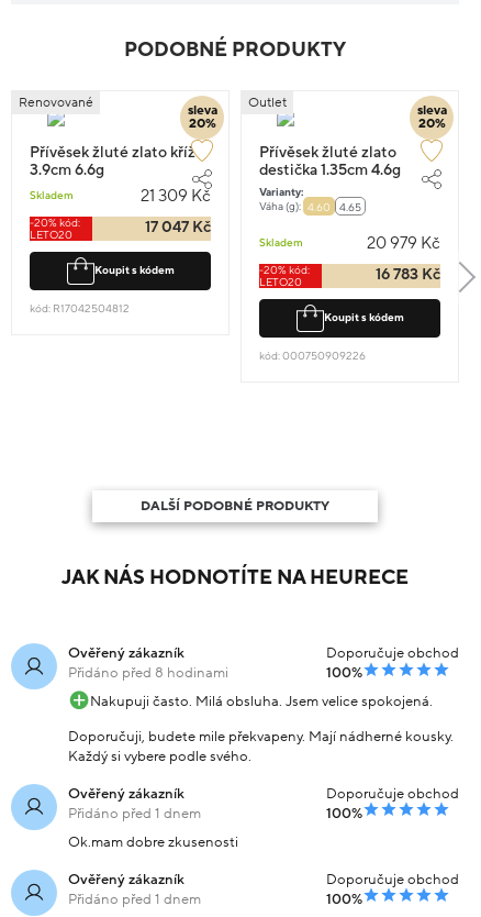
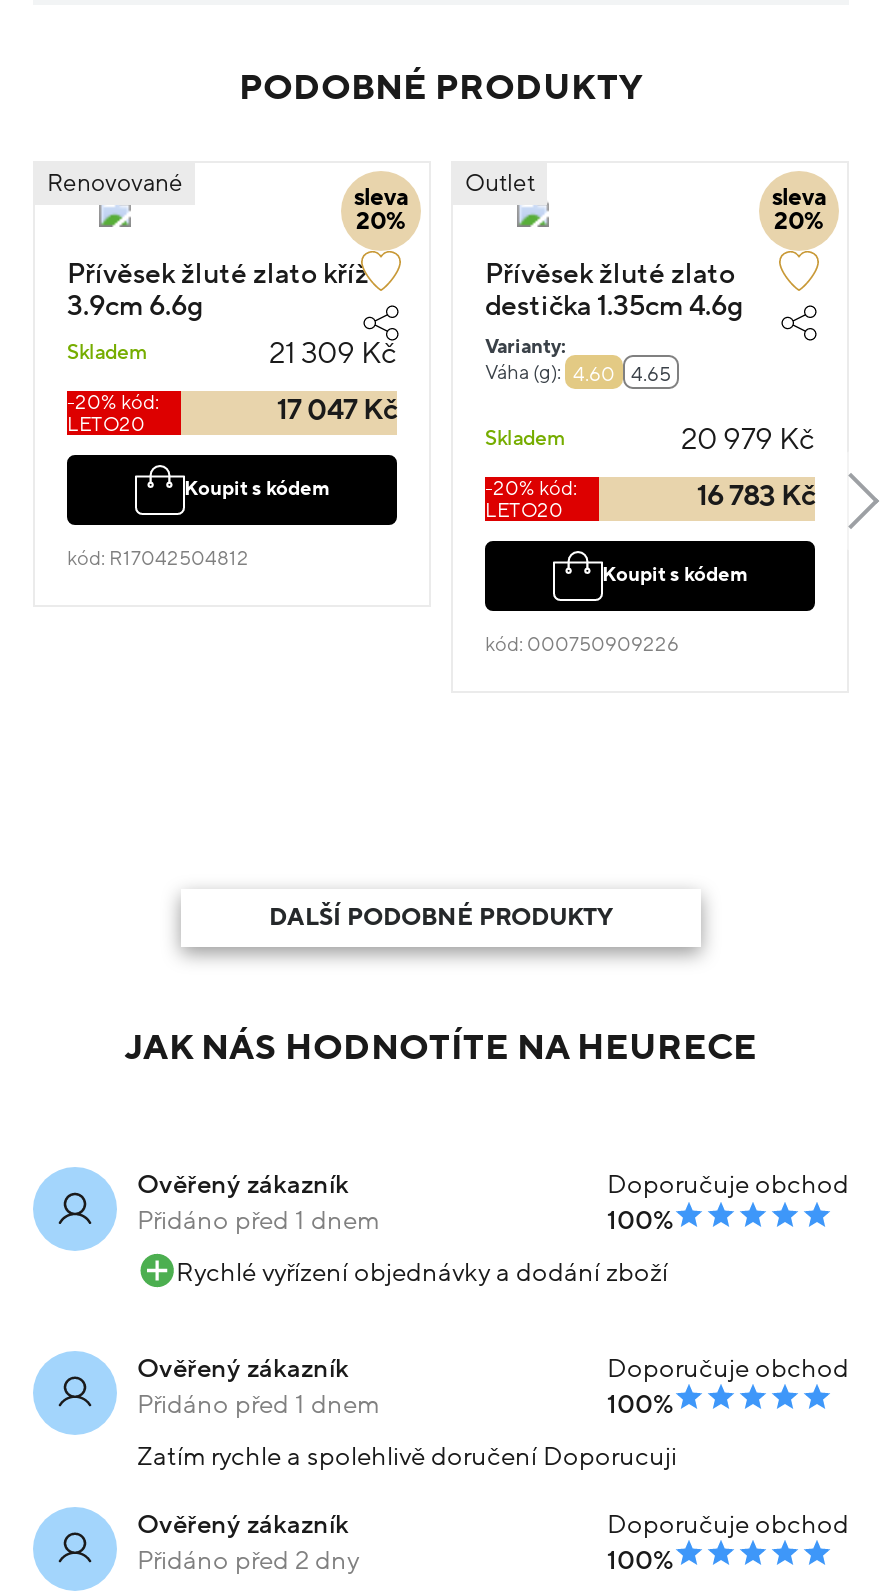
[68,665,228,681] Přidáno před 8 hodinami -> [137,1207,379,1235] Přidáno před 1 dnem
[68,694,454,764] Nakupuji často. Milá obsluha. Jsem velice spokojená. | Doporučuji, budete mile překvapeny. Mají nádherné kousky. | Každý si vybere podle svého. -> [176,1259,668,1287] Rychlé vyřízení objednávky a dodání zboží
[68,834,238,850] Ok.mam dobre zkusenosti -> [137,1442,677,1470] Zatím rychle a spolehlivě doručení Doporucuji
[68,891,201,907] Přidáno před 1 dnem -> [137,1546,359,1574] Přidáno před 2 dny

